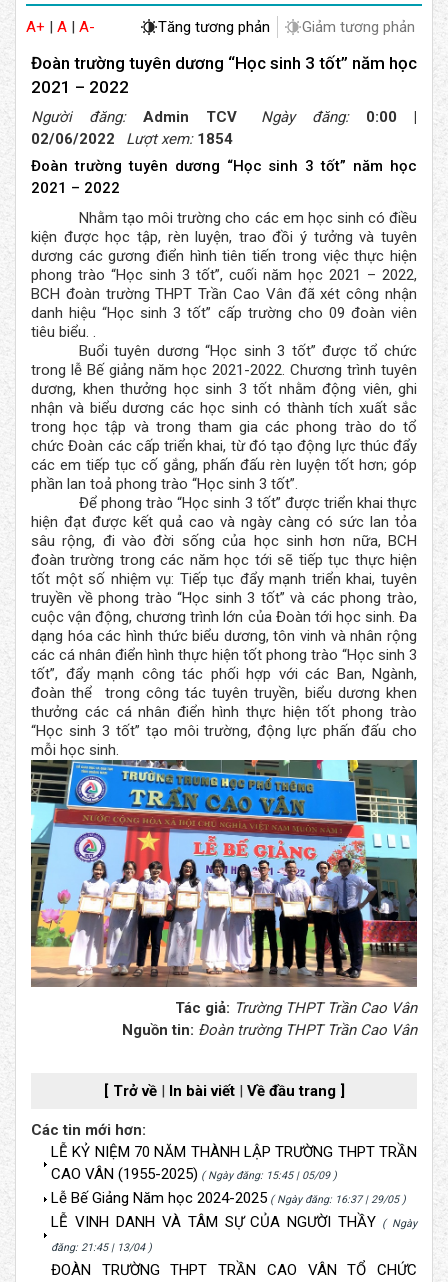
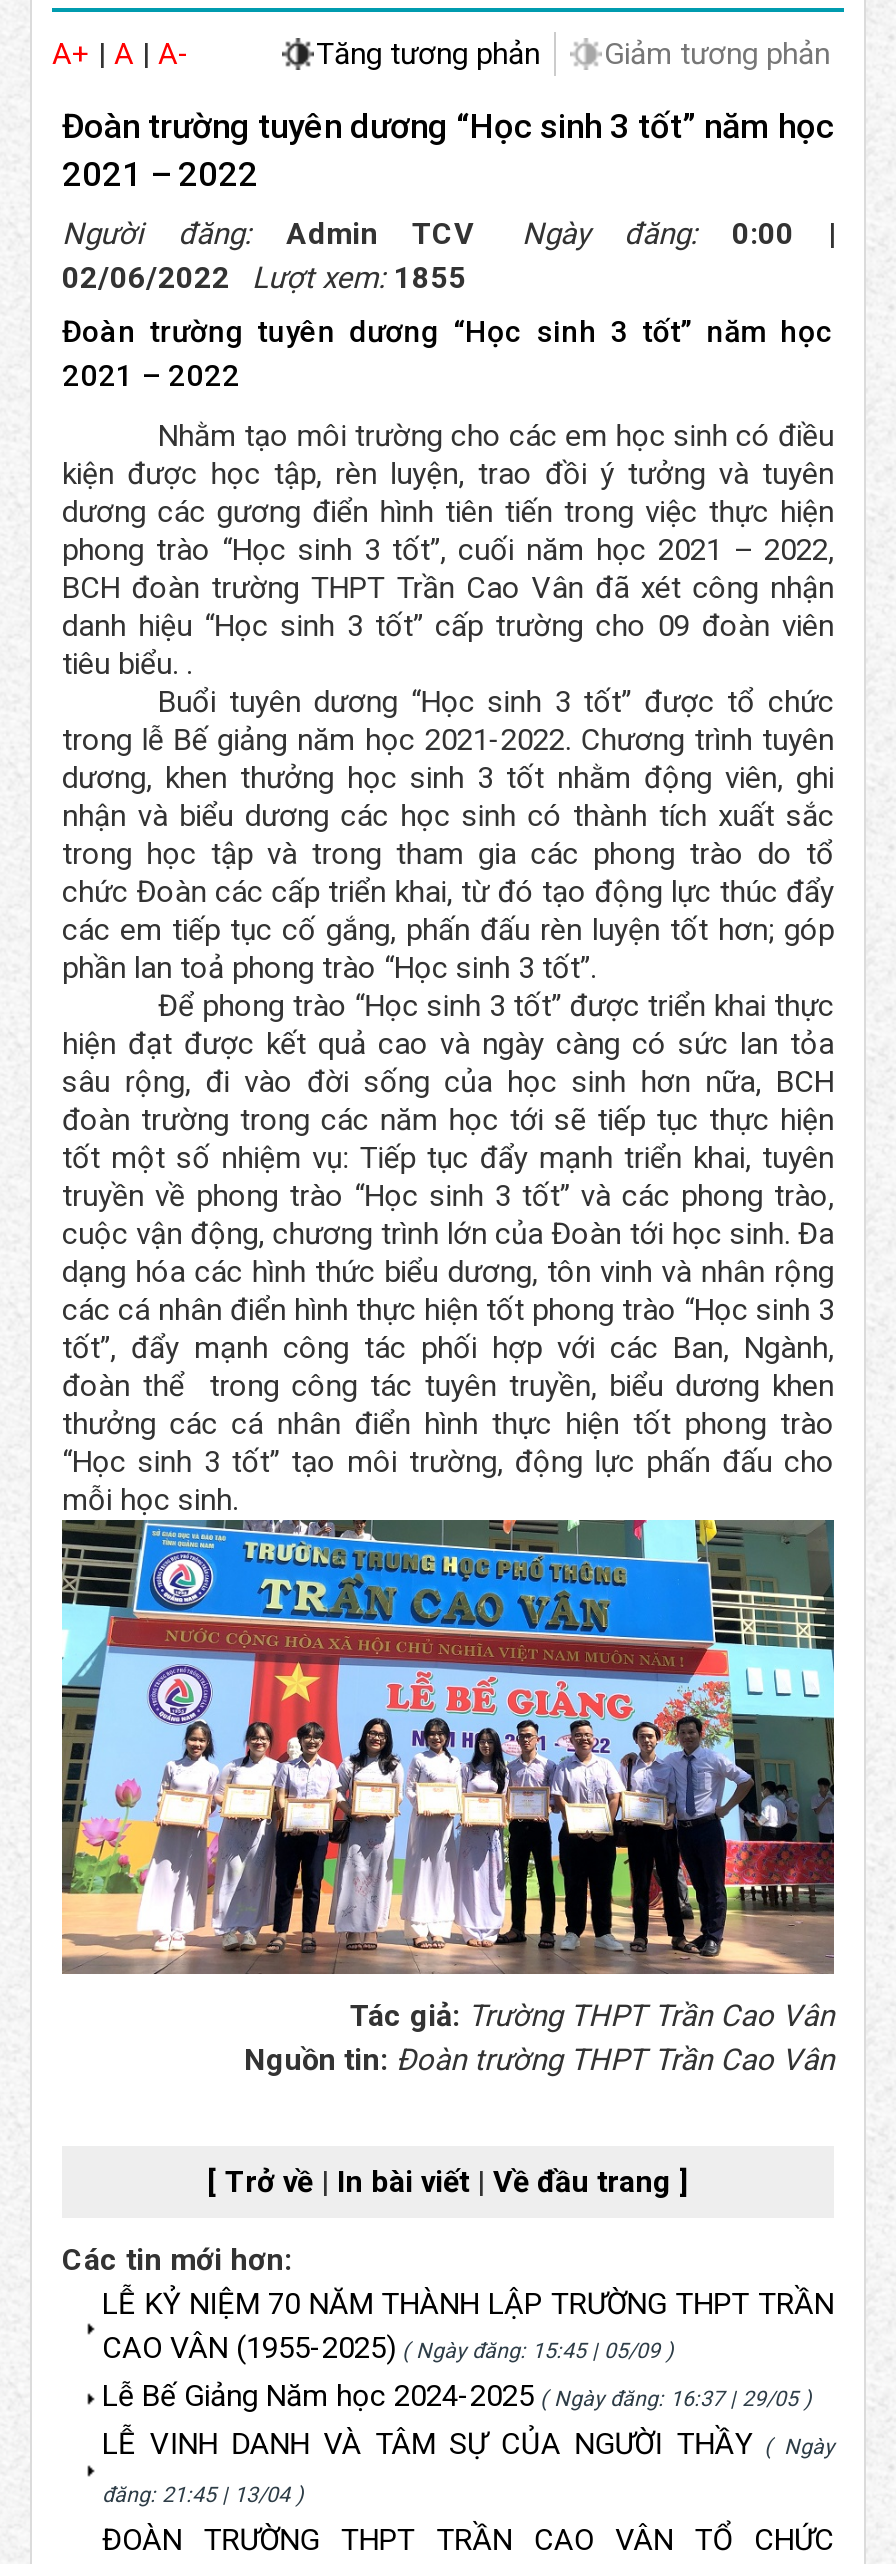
[31,130,233,148] 02/06/2022 Lượt xem: 1854 -> [62,259,466,295] 02/06/2022 Lượt xem: 1855

